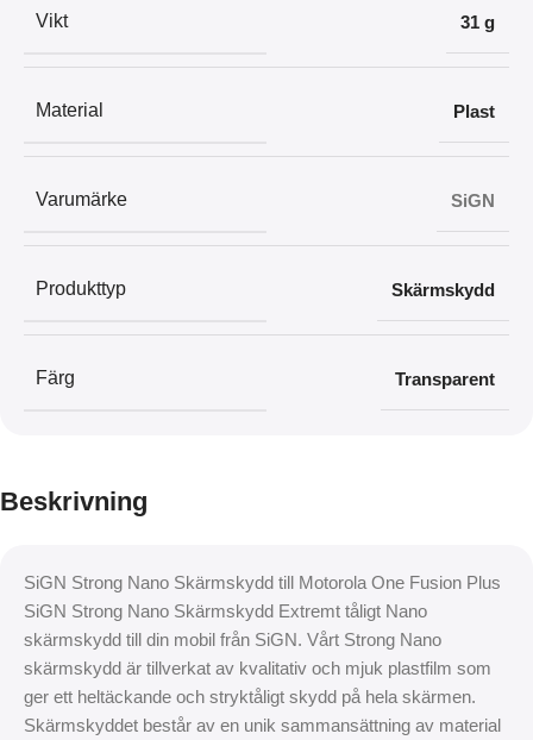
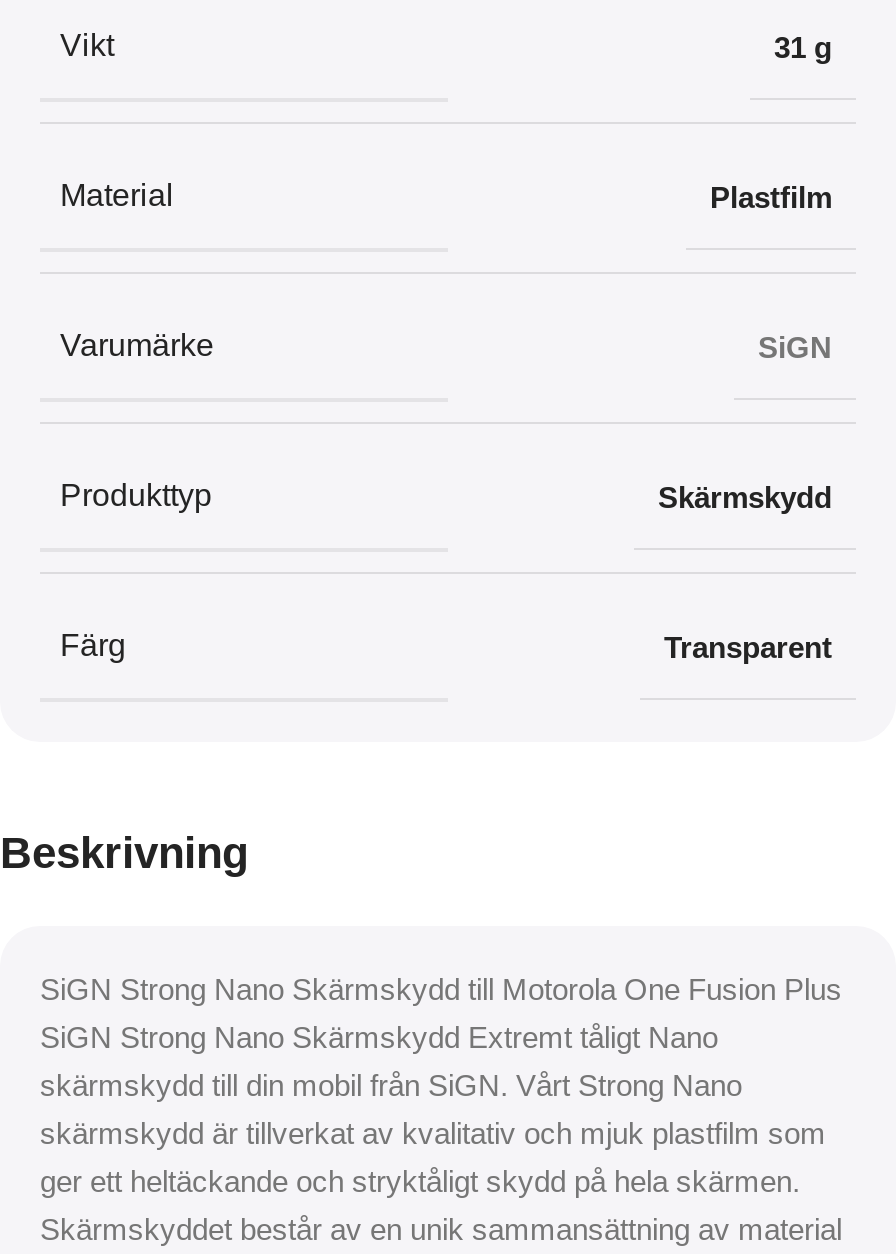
[453,101,495,122] Plast -> [710,180,832,214] Plastfilm

